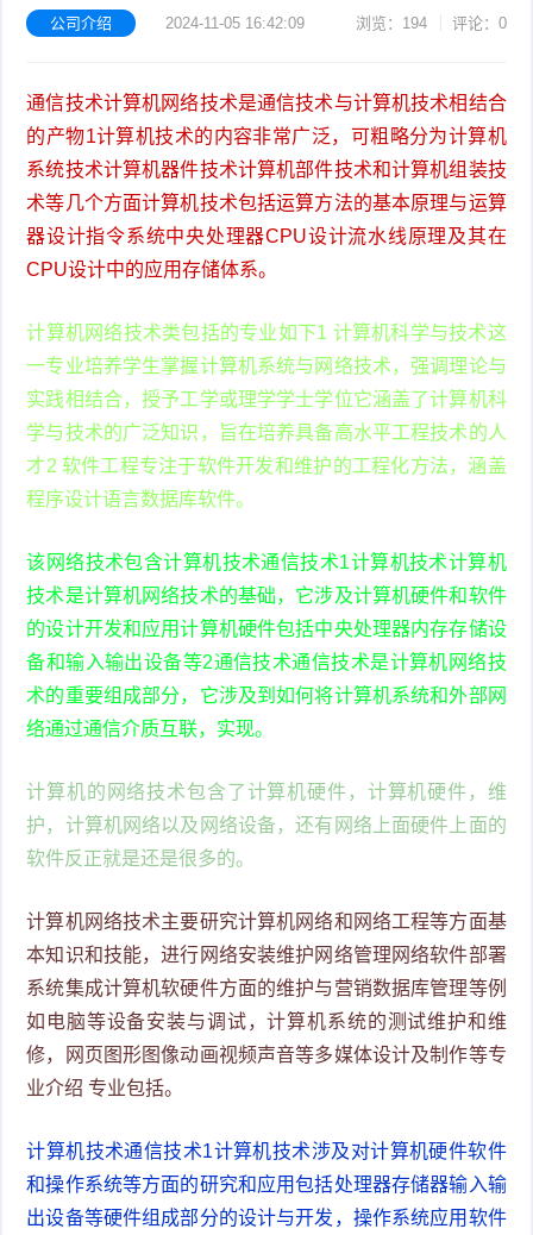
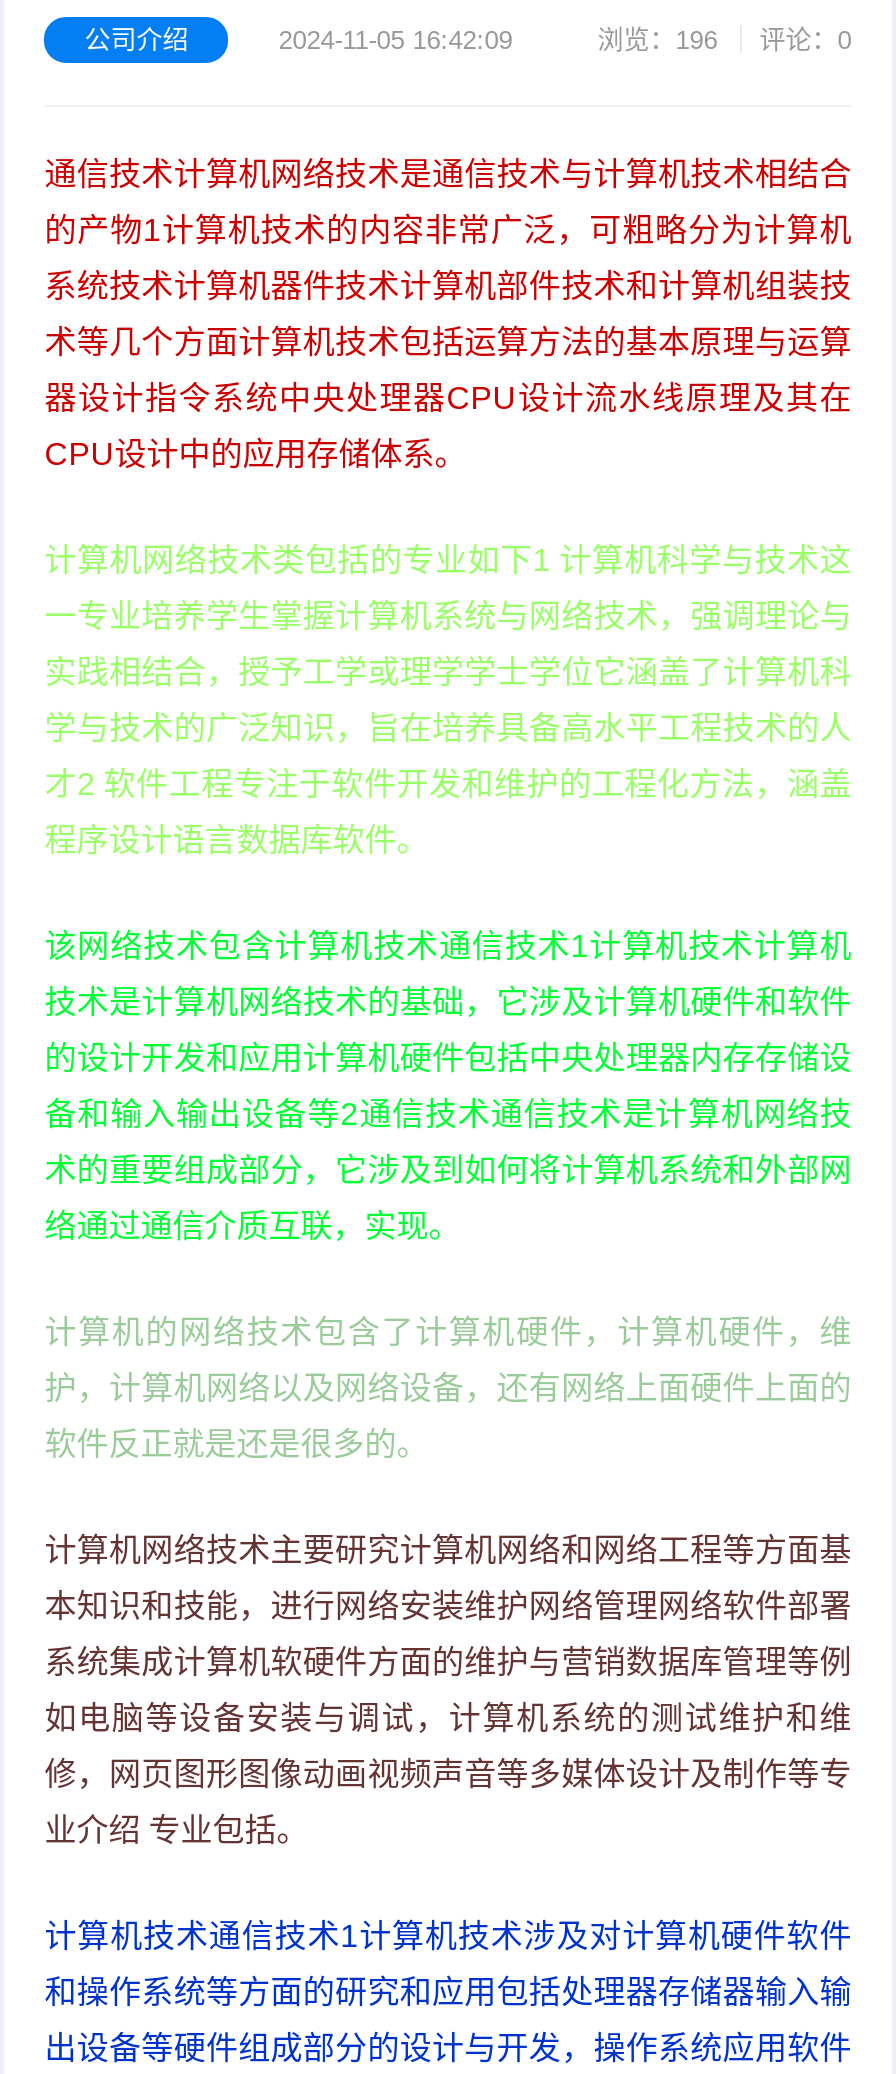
[355,14,507,32] 浏览：194 评论：0 -> [598,25,852,55] 浏览：196 评论：0

